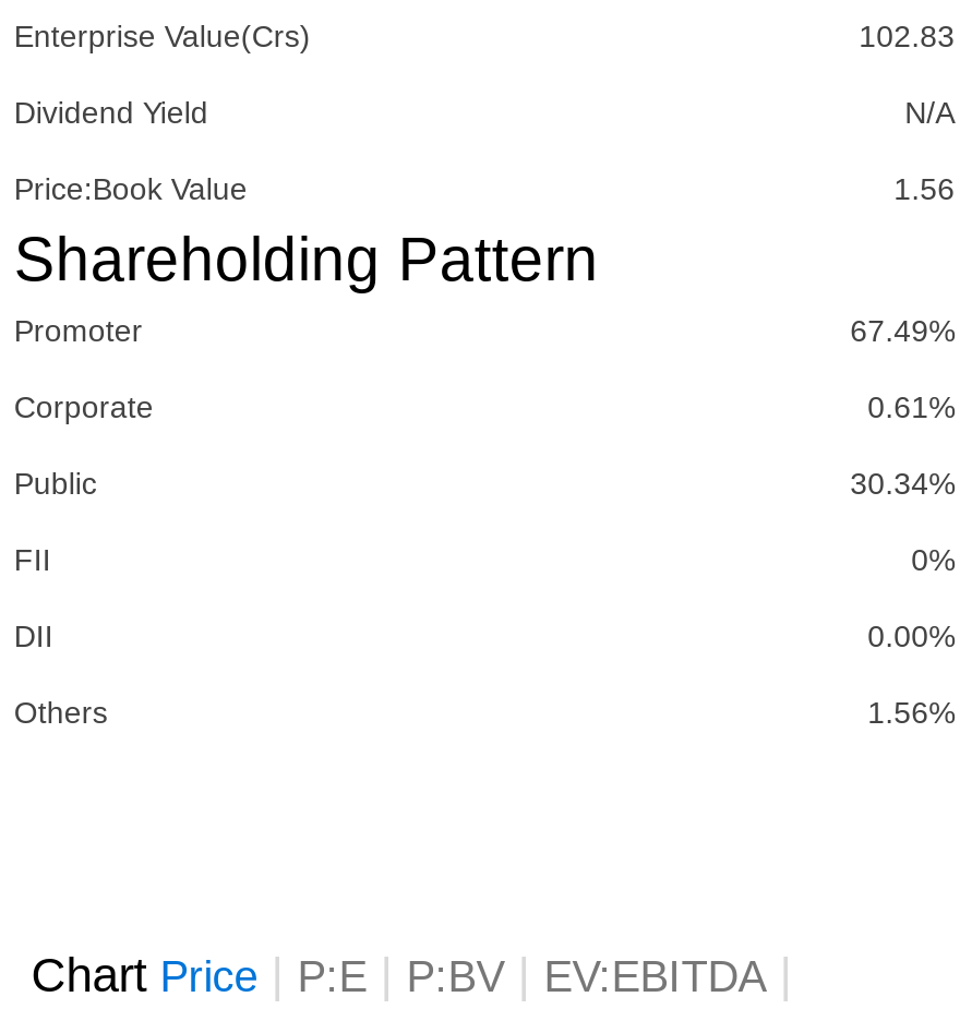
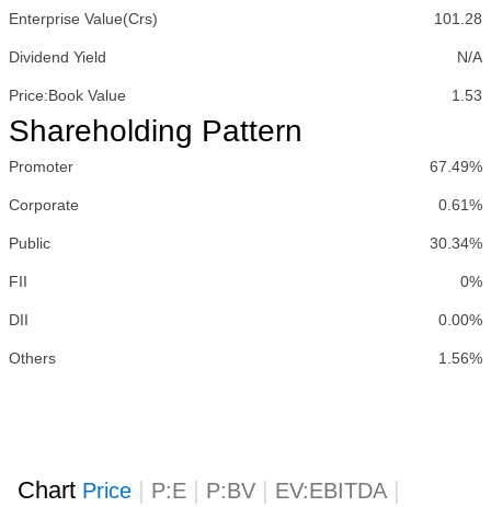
[859,19,955,53] 102.83 -> [434,10,482,27] 101.28
[894,171,955,206] 1.56 -> [451,87,482,104] 1.53

